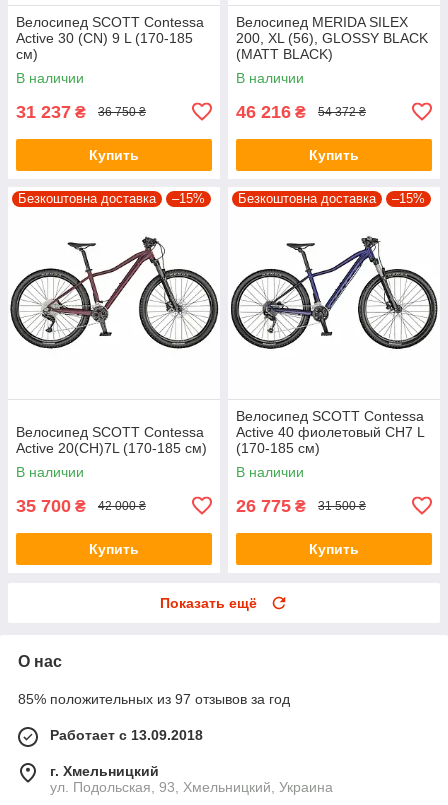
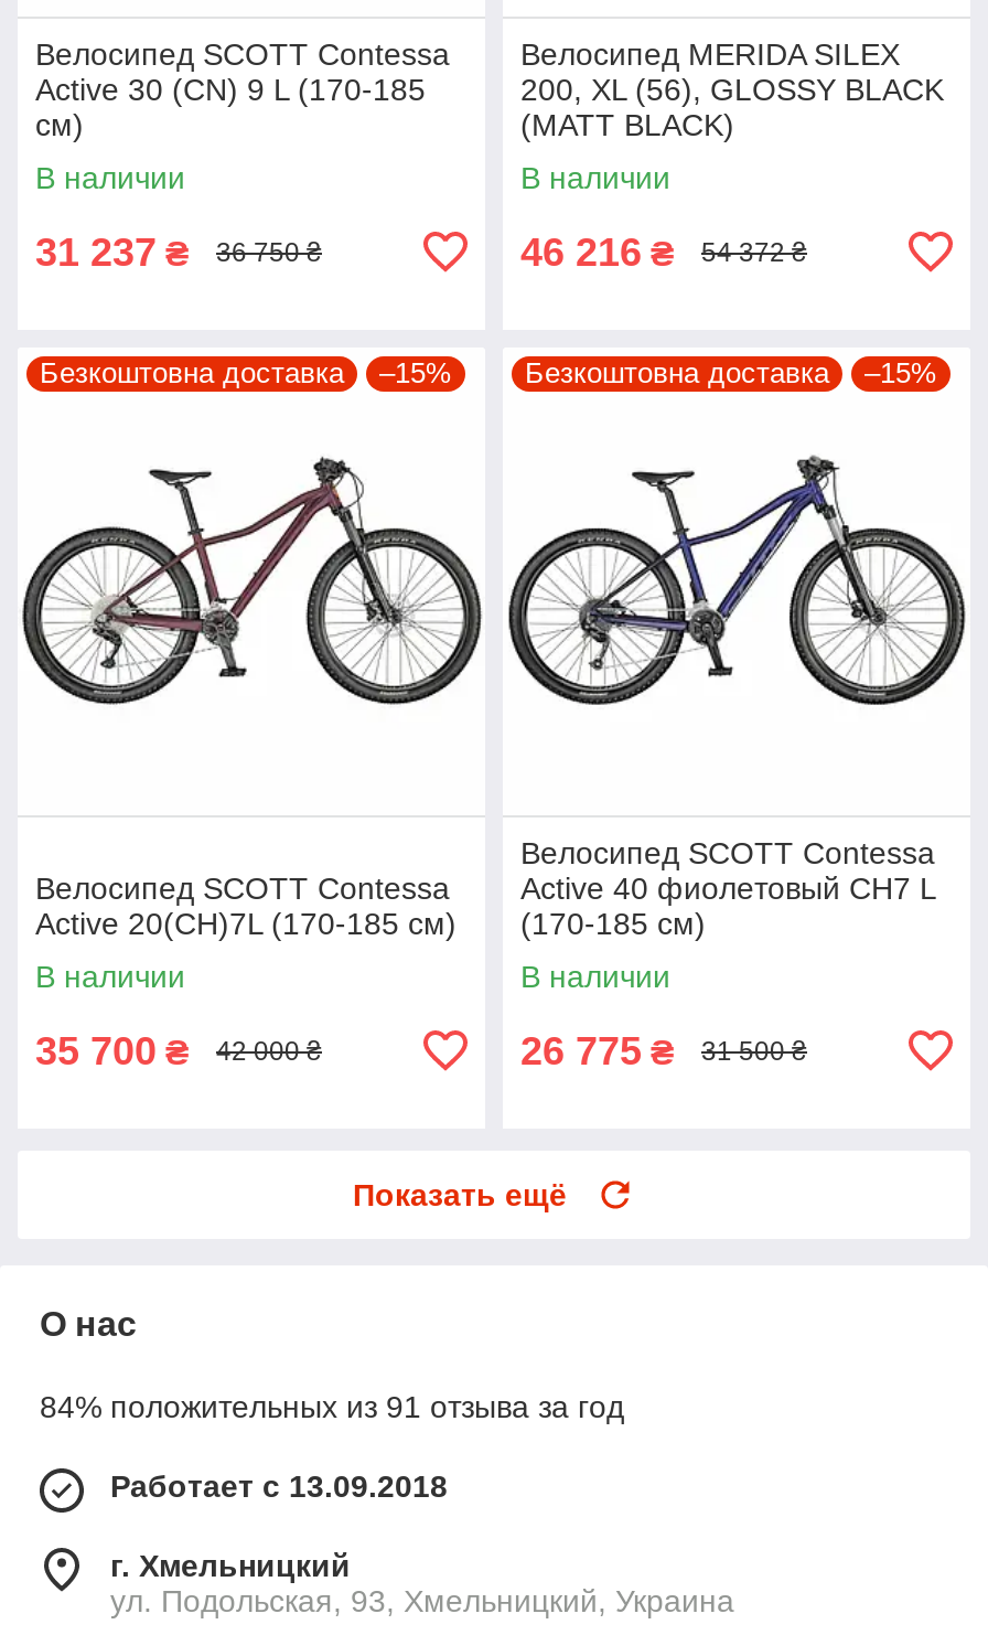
[89,147,139,163] Купить -> none
[309,147,359,163] Купить -> none
[89,541,139,557] Купить -> none
[309,541,359,557] Купить -> none
[18,691,290,707] 85% положительных из 97 отзывов за год -> [40,1389,624,1424] 84% положительных из 91 отзыва за год

